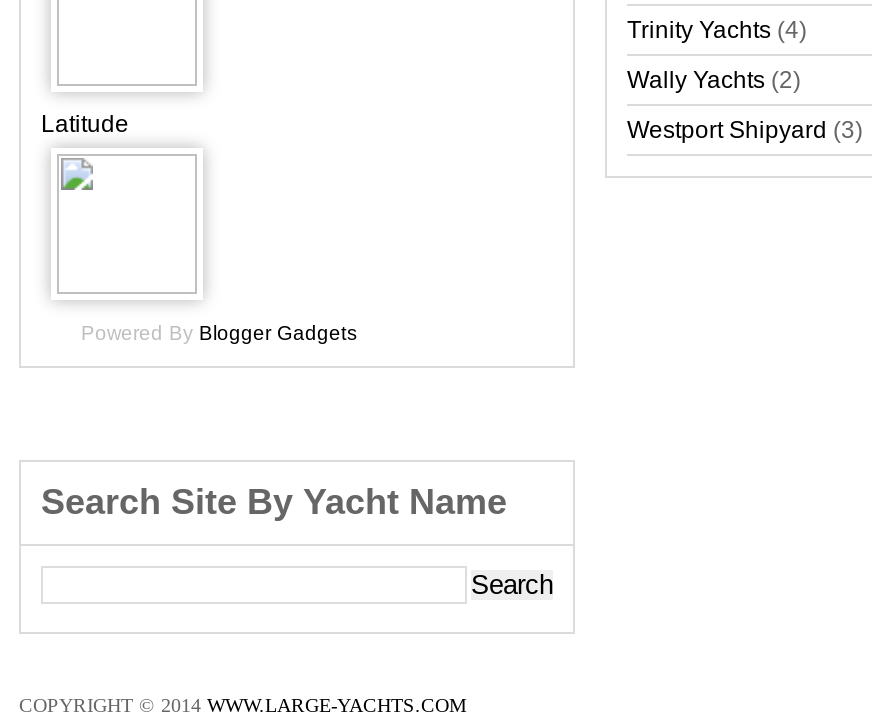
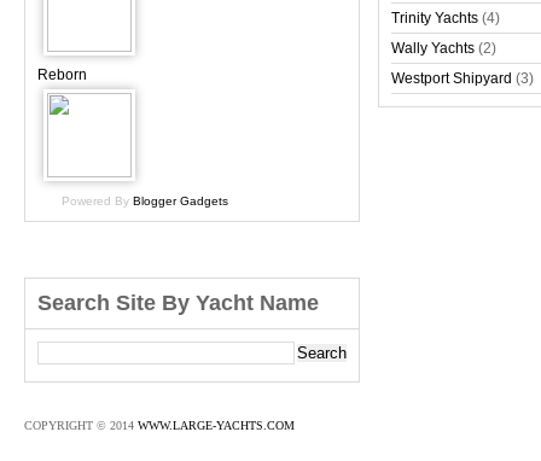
[41,110,129,138] Latitude -> [37,66,87,83] Reborn

